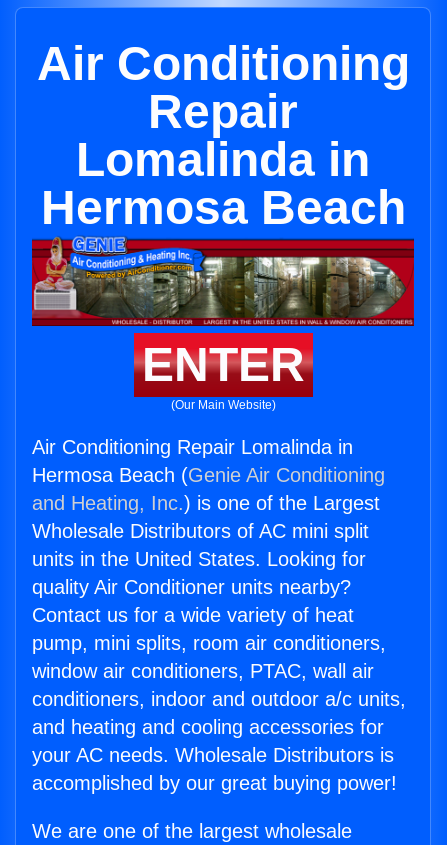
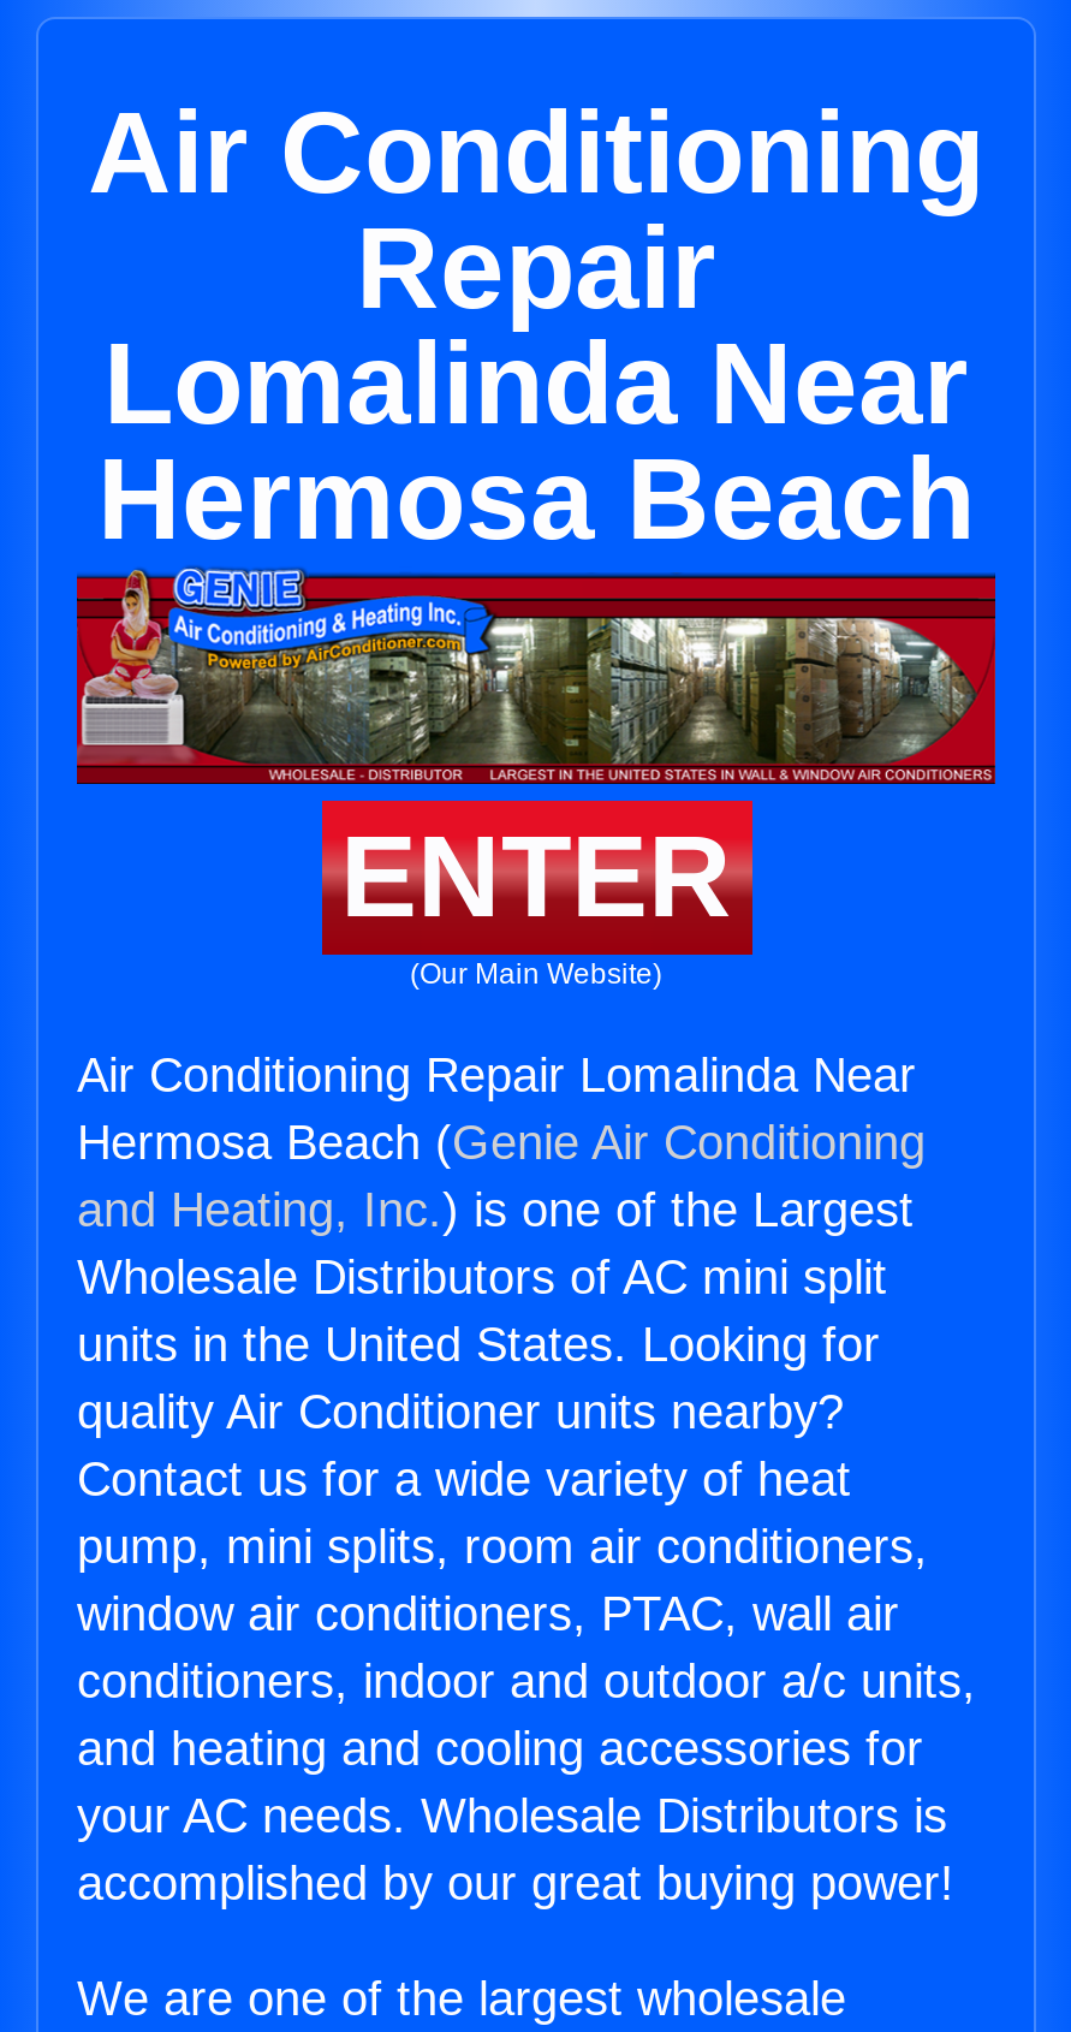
[76,133,370,186] Lomalinda in -> [103,320,969,447] Lomalinda Near
[32,436,353,458] Air Conditioning Repair Lomalinda in -> [77,1049,916,1102] Air Conditioning Repair Lomalinda Near

